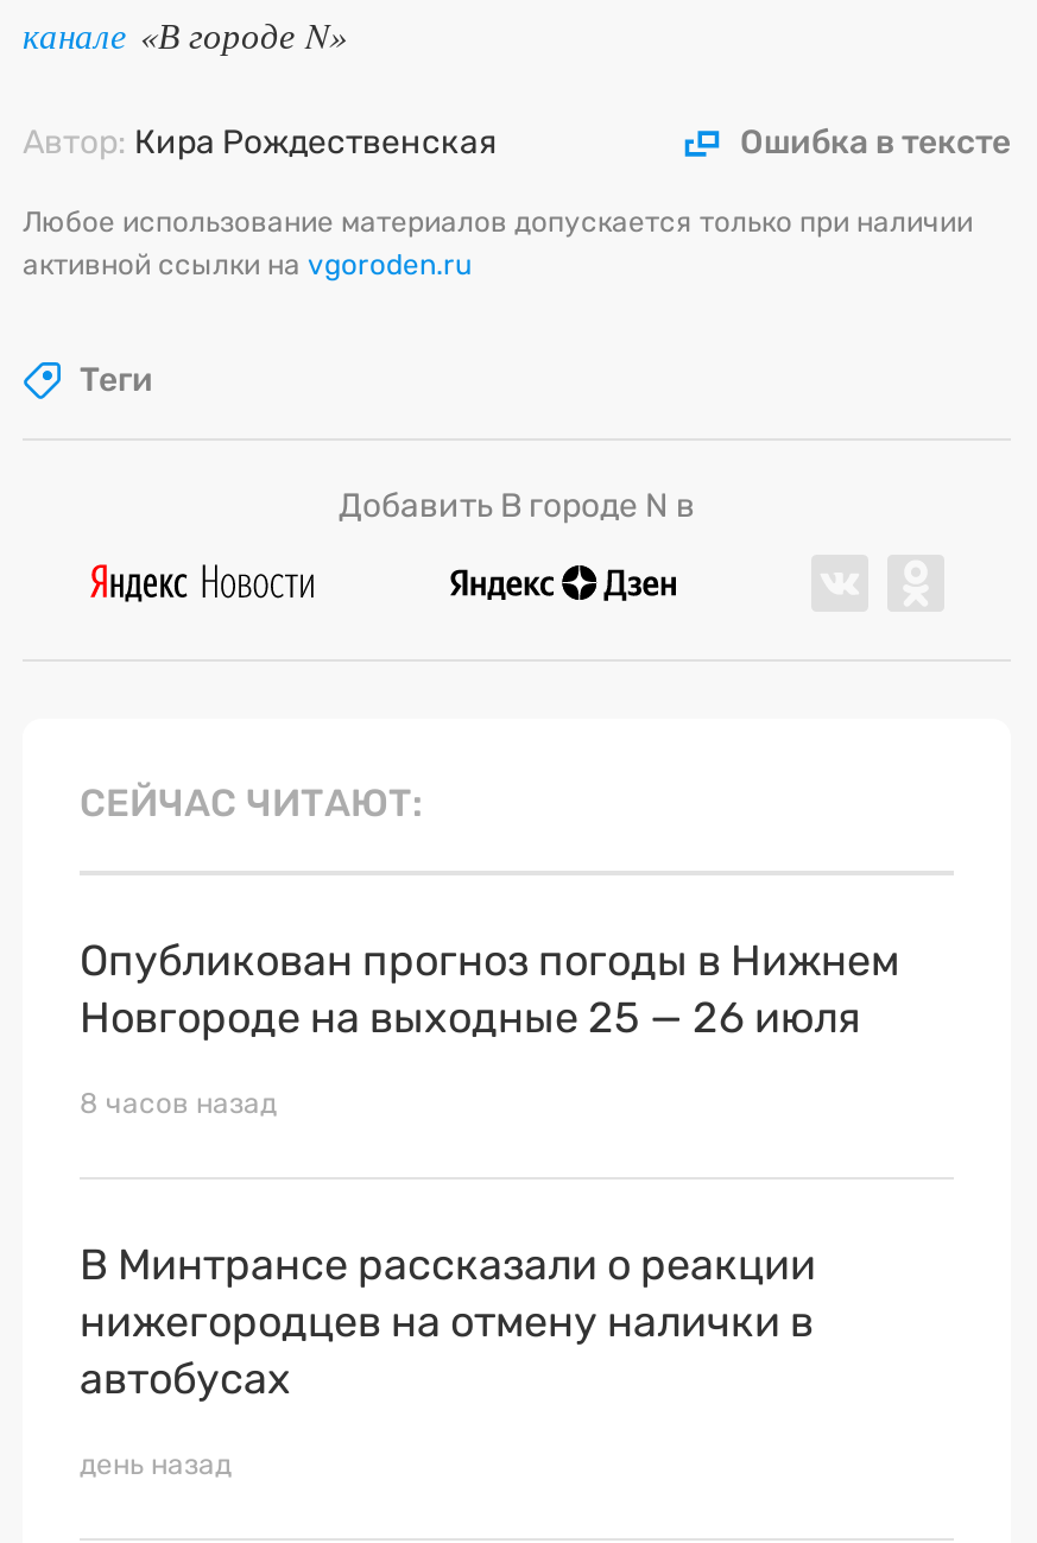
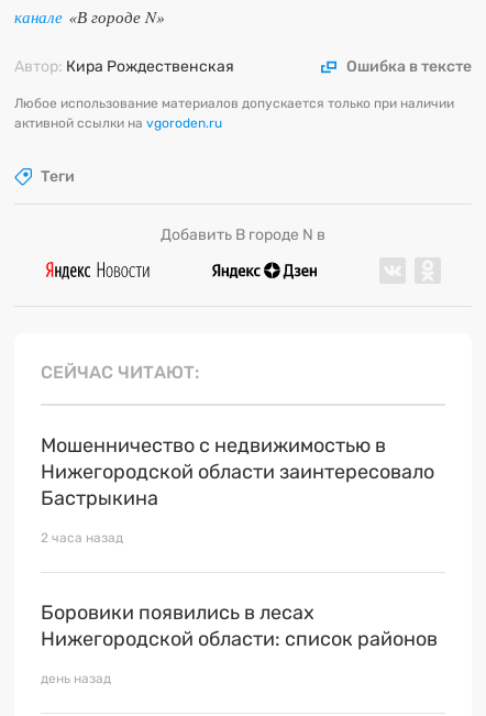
[80,935,899,1044] Опубликован прогноз погоды в Нижнем | Новгороде на выходные 25 — 26 июля -> [41,433,434,510] Мошенничество с недвижимостью в | Нижегородской области заинтересовало | Бастрыкина
[80,1087,277,1120] 8 часов назад -> [41,530,123,546] 2 часа назад
[80,1239,816,1405] В Минтрансе рассказали о реакции | нижегородцев на отмену налички в | автобусах -> [41,601,438,651] Боровики появились в лесах | Нижегородской области: список районов

